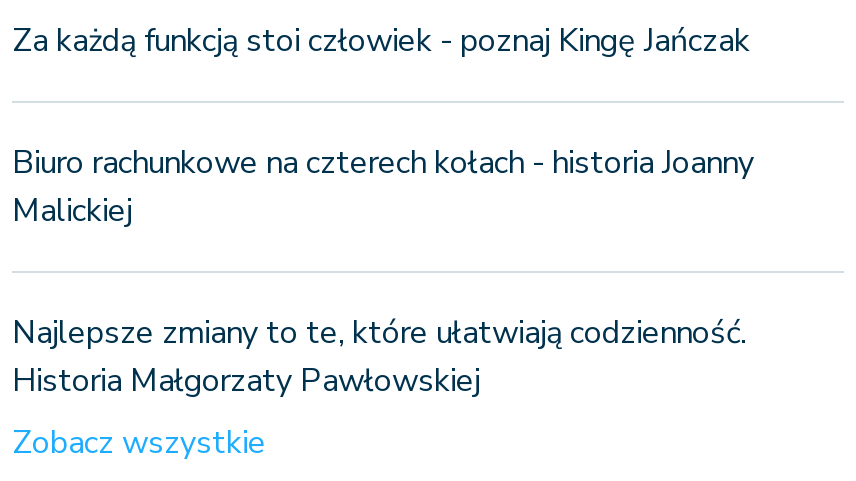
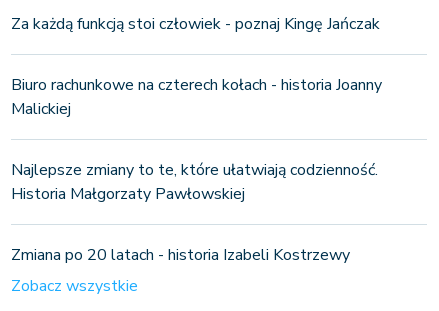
none -> [11,244,350,266] Zmiana po 20 latach - historia Izabeli Kostrzewy

